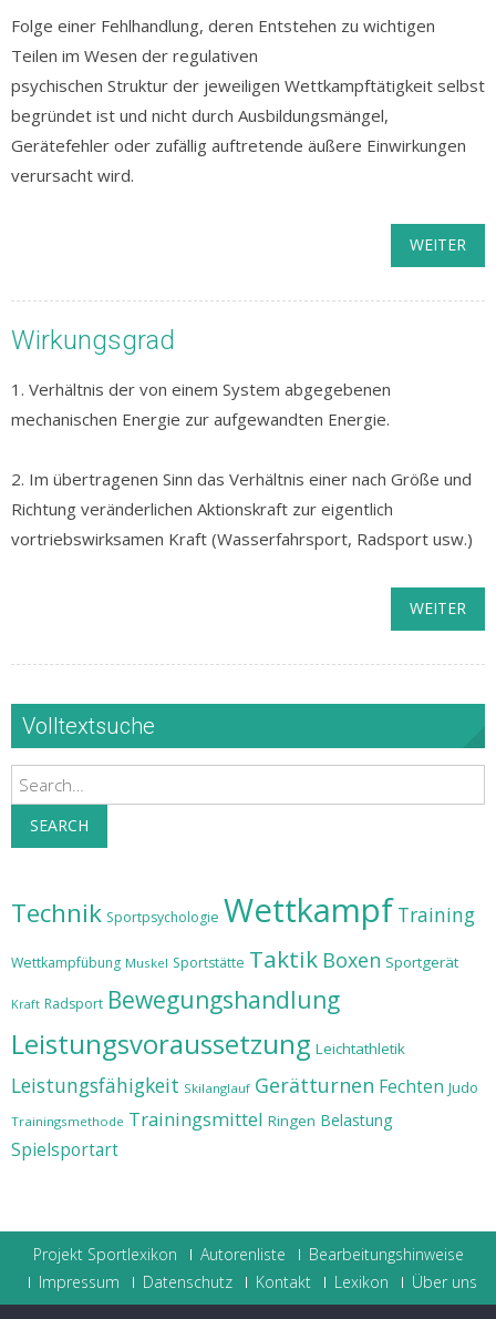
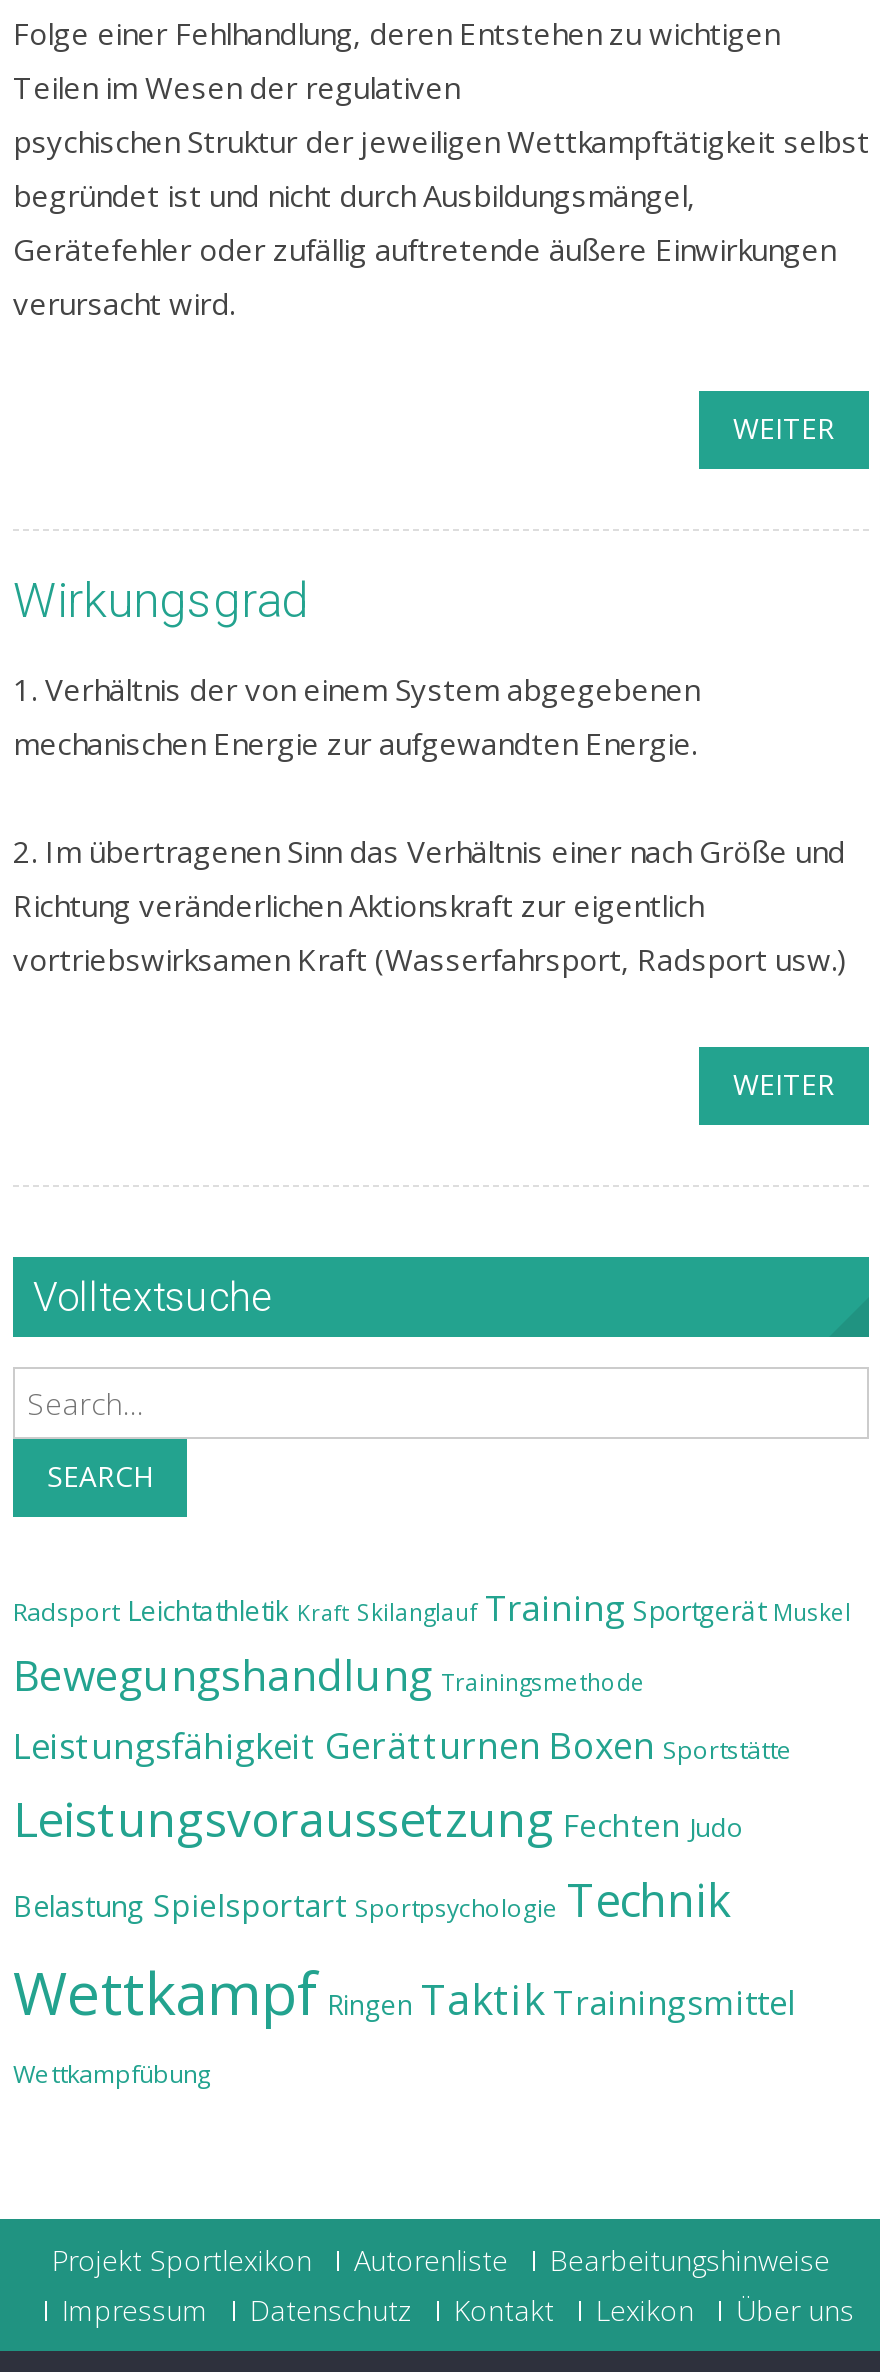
[11,888,478,1162] Technik Sportpsychologie Wettkampf Training | Wettkampfübung Muskel Sportstätte Taktik Boxen Sportgerät | Kraft Radsport Bewegungshandlung | Leistungsvoraussetzung Leichtathletik | Leistungsfähigkeit Skilanglauf Gerätturnen Fechten Judo | Trainingsmethode Trainingsmittel Ringen Belastung | Spielsportart -> [13,1583,851,2091] Radsport Leichtathletik Kraft Skilanglauf Training Sportgerät Muskel | Bewegungshandlung Trainingsmethode | Leistungsfähigkeit Gerätturnen Boxen Sportstätte | Leistungsvoraussetzung Fechten Judo | Belastung Spielsportart Sportpsychologie Technik | Wettkampf Ringen Taktik Trainingsmittel | Wettkampfübung

